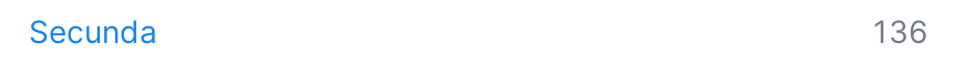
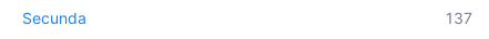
[873,12,929,49] 136 -> [446,9,472,27] 137

